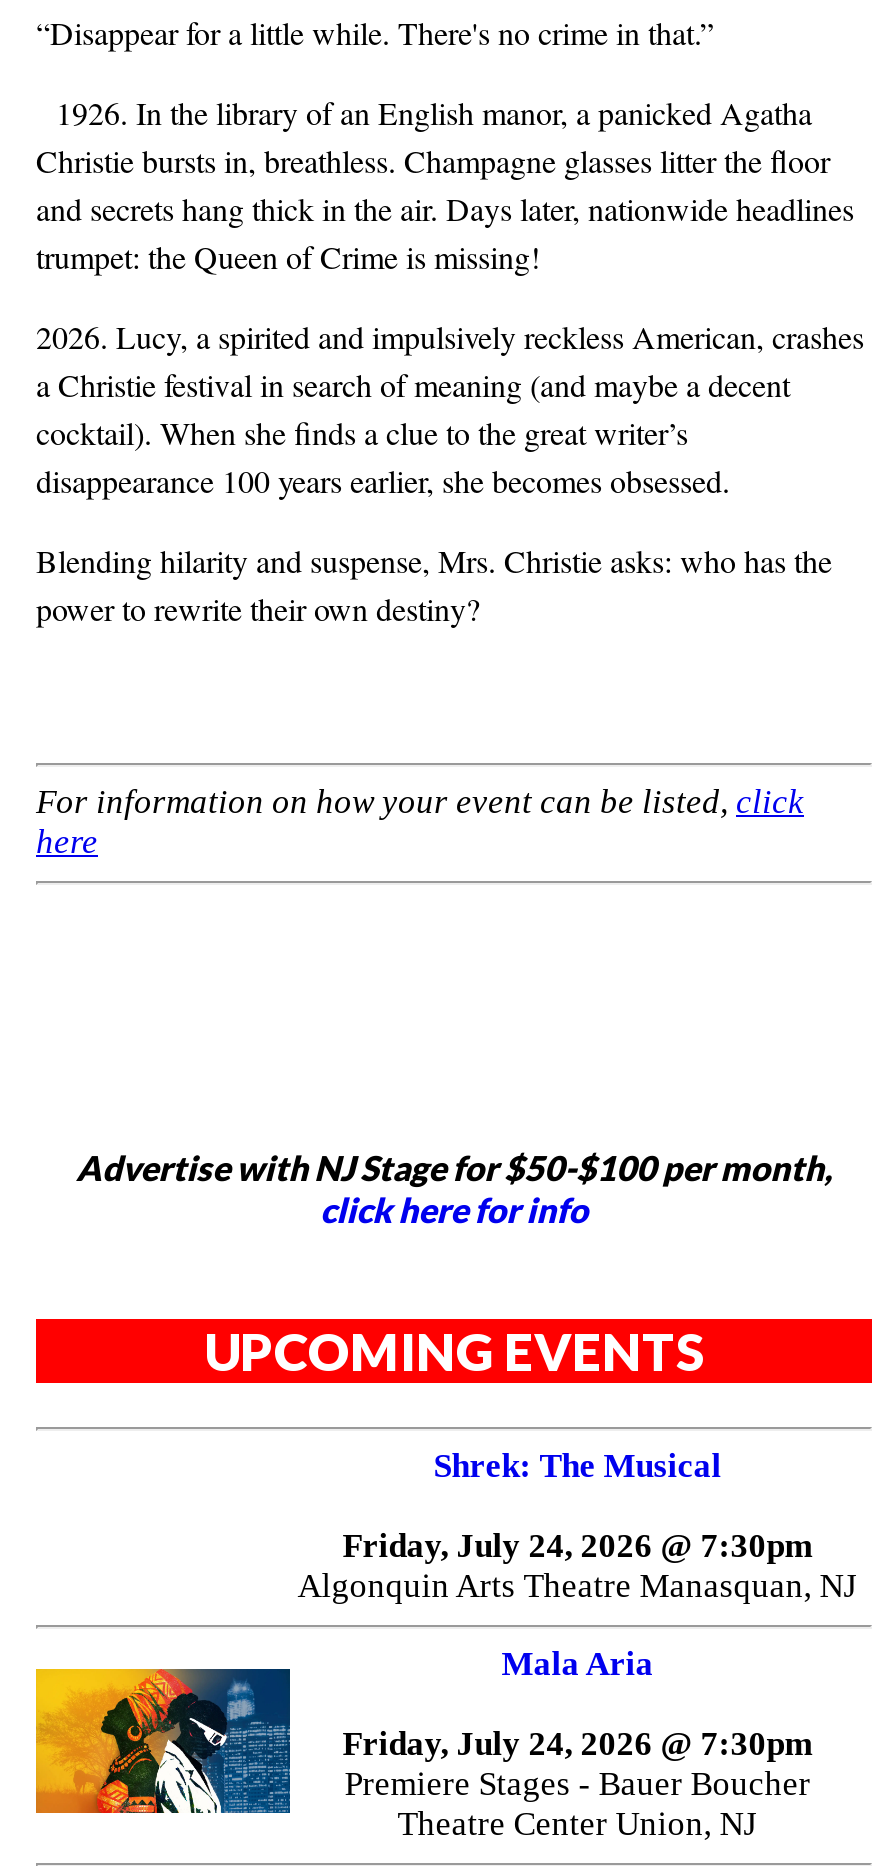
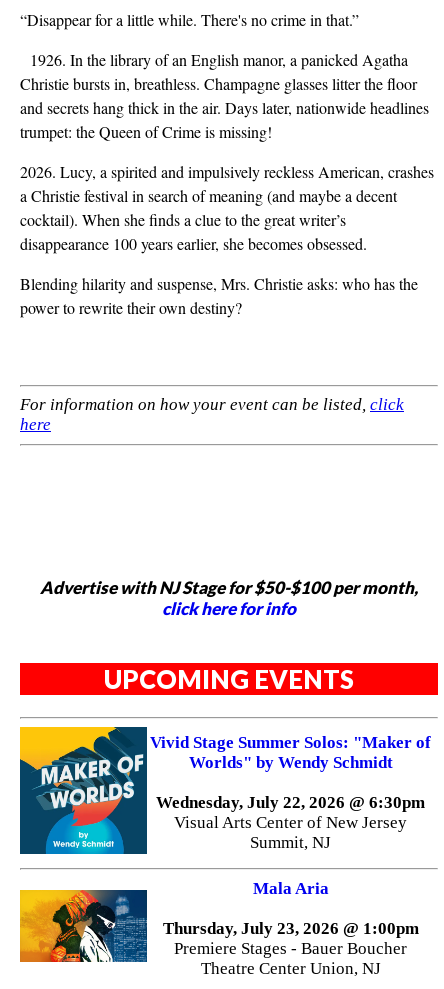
none -> [19,726,148,855] [image]
[433,1447,721,1485] Shrek: The Musical -> [150,733,431,772] Vivid Stage Summer Solos: "Maker of | Worlds" by Wendy Schmidt
[297,1527,857,1605] Friday, July 24, 2026 @ 7:30pm | Algonquin Arts Theatre Manasquan, NJ -> [156,793,425,852] Wednesday, July 22, 2026 @ 6:30pm | Visual Arts Center of New Jersey | Summit, NJ
[342,1725,812,1763] Friday, July 24, 2026 @ 7:30pm -> [163,919,419,938] Thursday, July 23, 2026 @ 1:00pm

